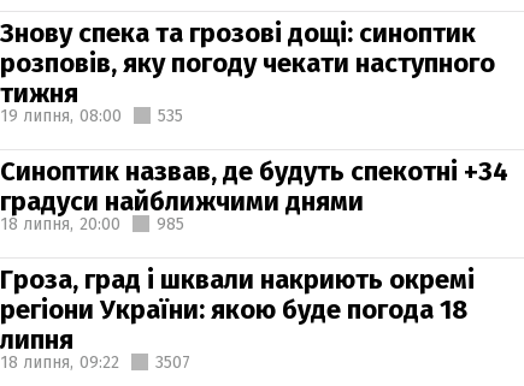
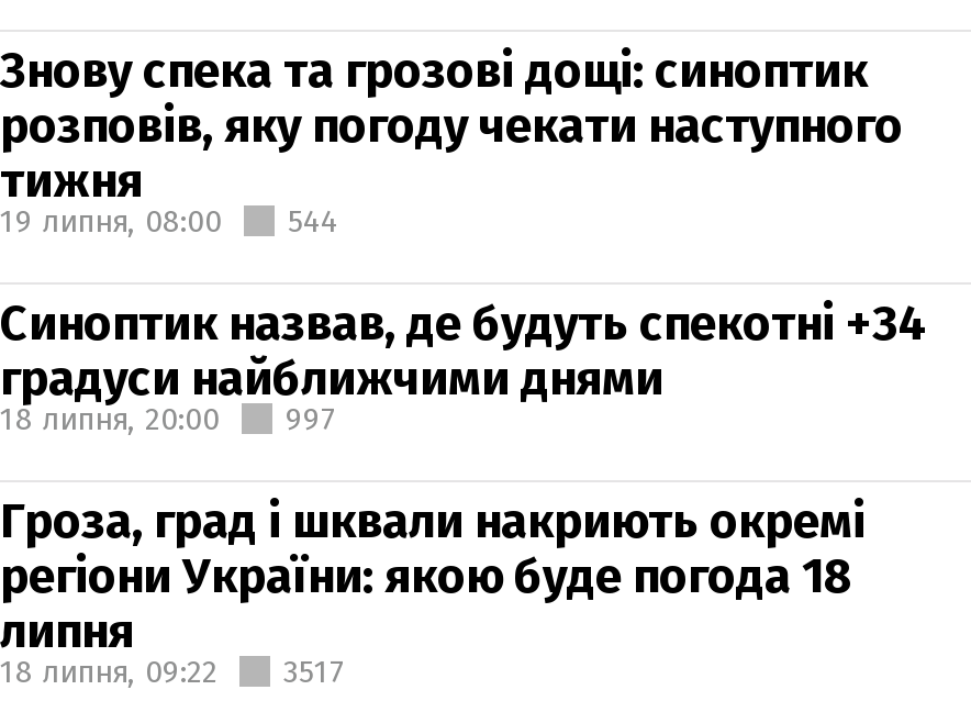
[0,105,183,126] 19 липня, 08:00 535 -> [0,202,338,240] 19 липня, 08:00 544
[0,213,184,234] 18 липня, 20:00 985 -> [0,400,336,437] 18 липня, 20:00 997
[0,352,190,372] 18 липня, 09:22 3507 -> [0,653,345,690] 18 липня, 09:22 3517

